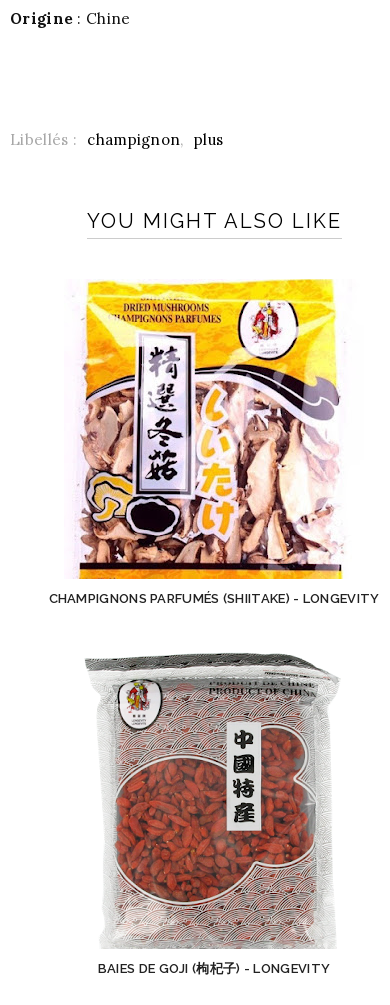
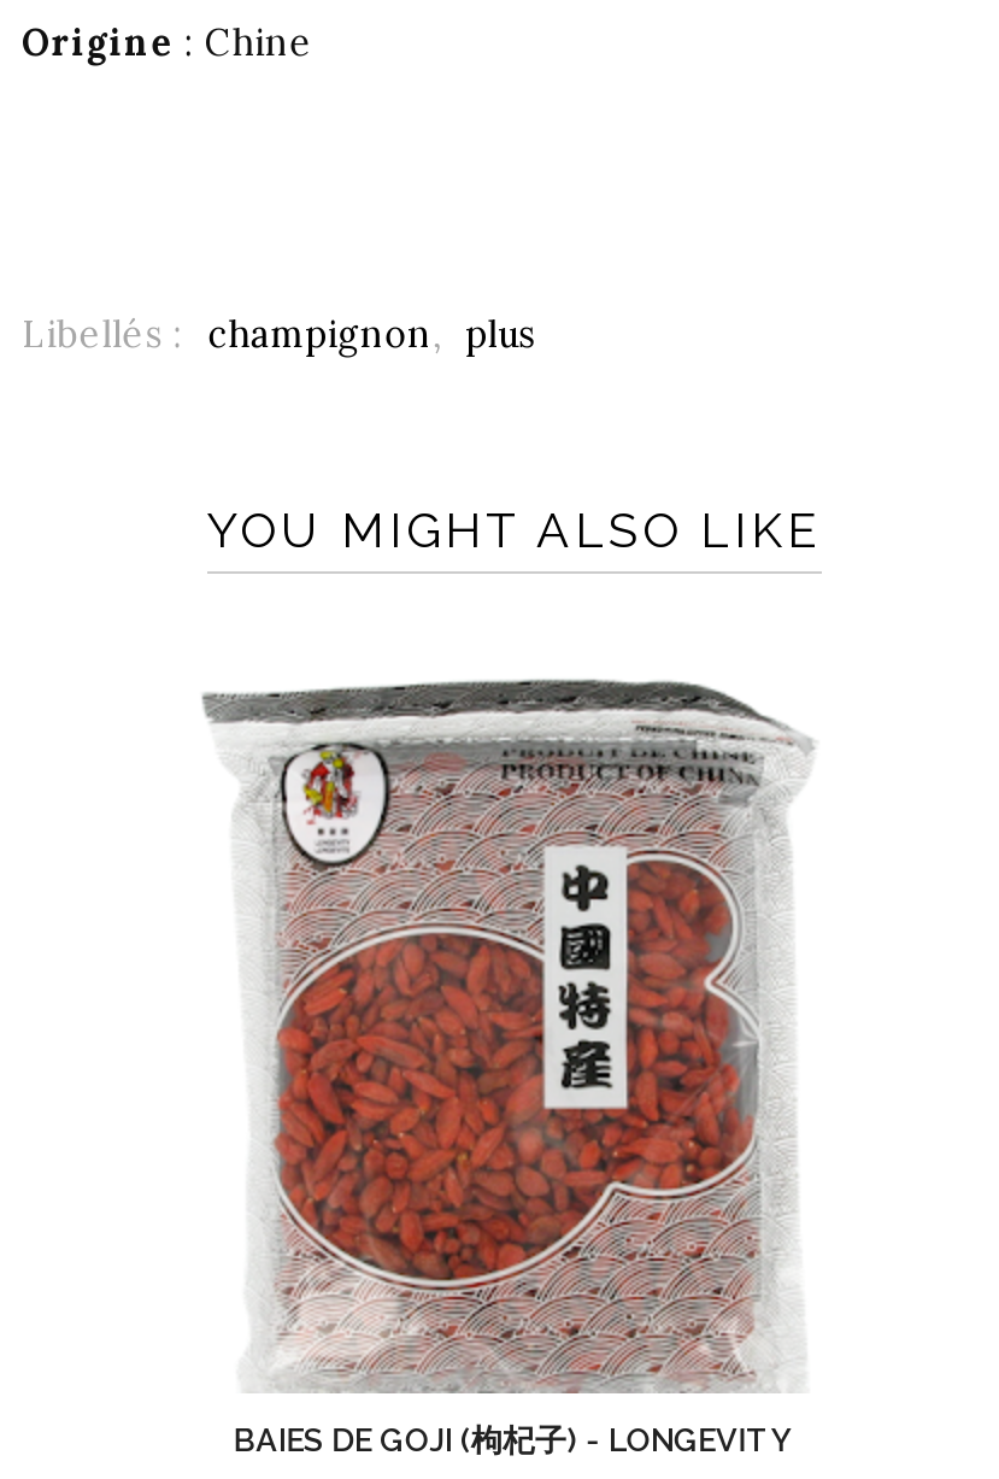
[48,278,379,606] [image] | CHAMPIGNONS PARFUMÉS (SHIITAKE) - LONGEVITY -> none

